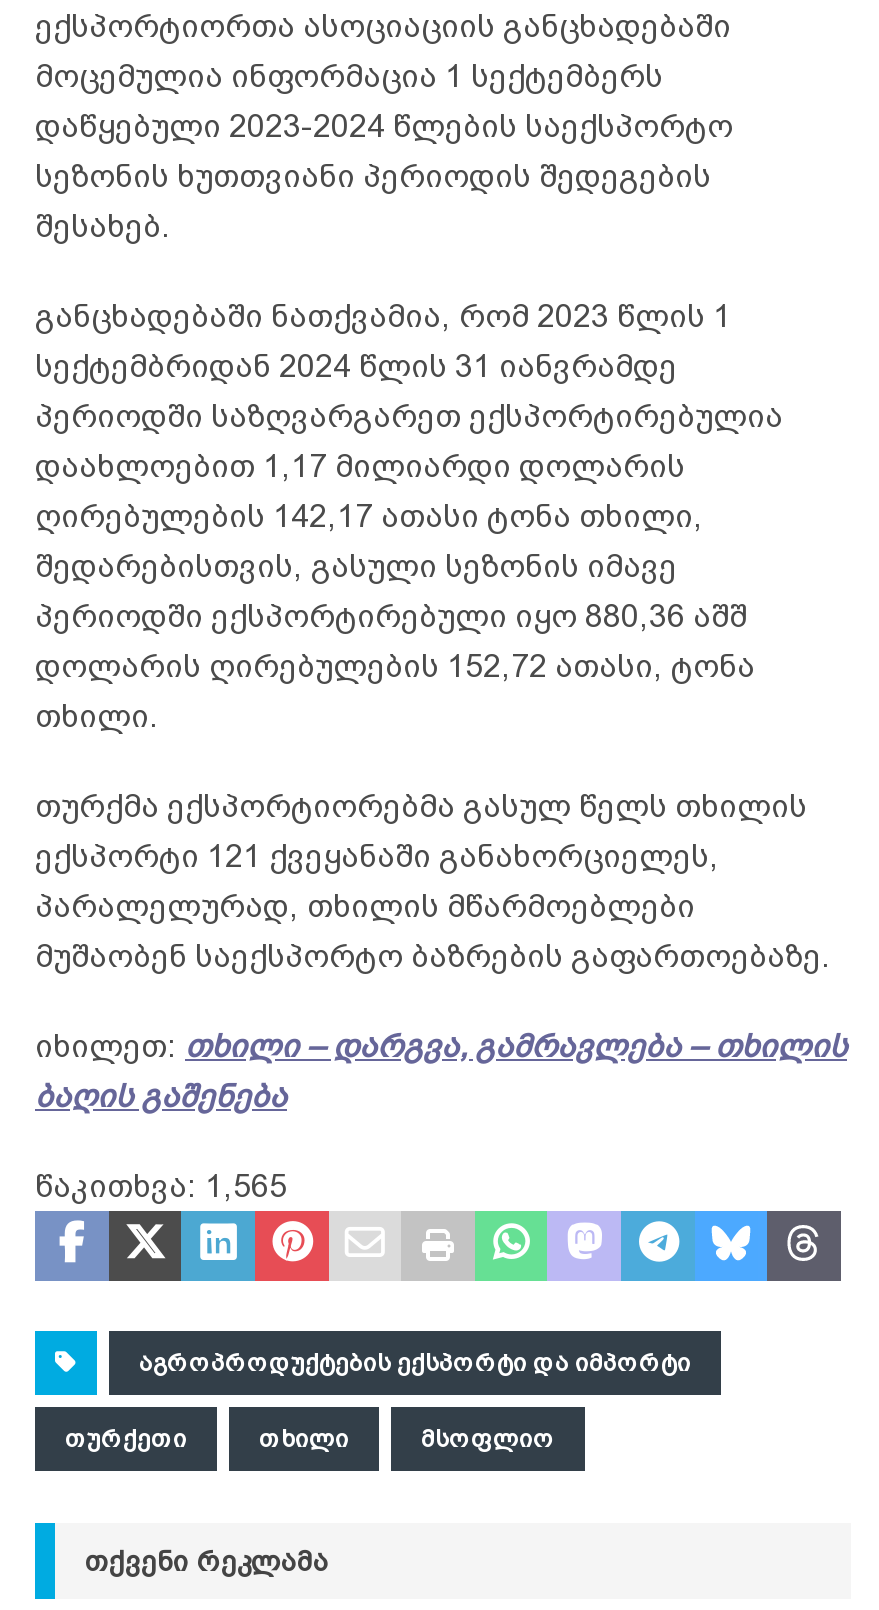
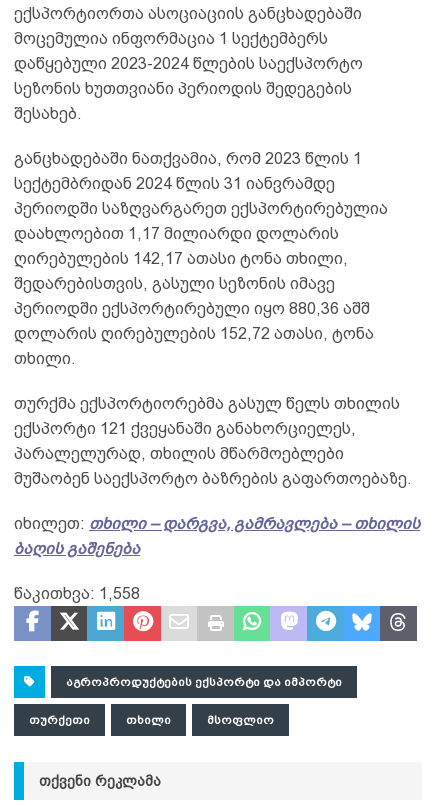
[35,1168,287,1202] წაკითხვა: 1,565 -> [14,585,140,602] წაკითხვა: 1,558

